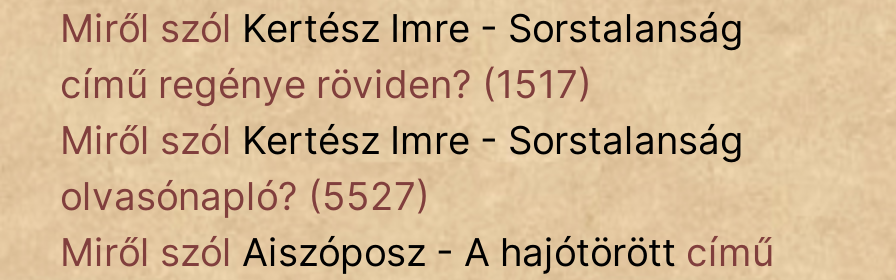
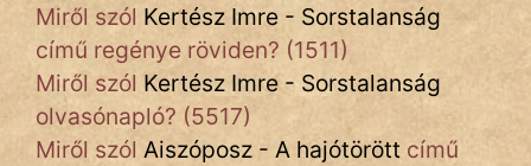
[60,60,592,108] című regénye röviden? (1517) -> [36,36,348,64] című regénye röviden? (1511)
[60,172,430,220] olvasónapló? (5527) -> [36,102,251,130] olvasónapló? (5517)

